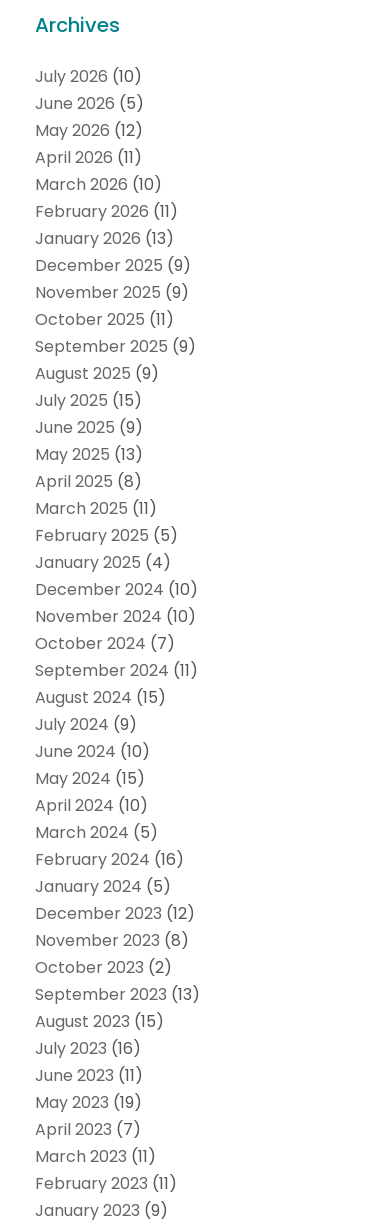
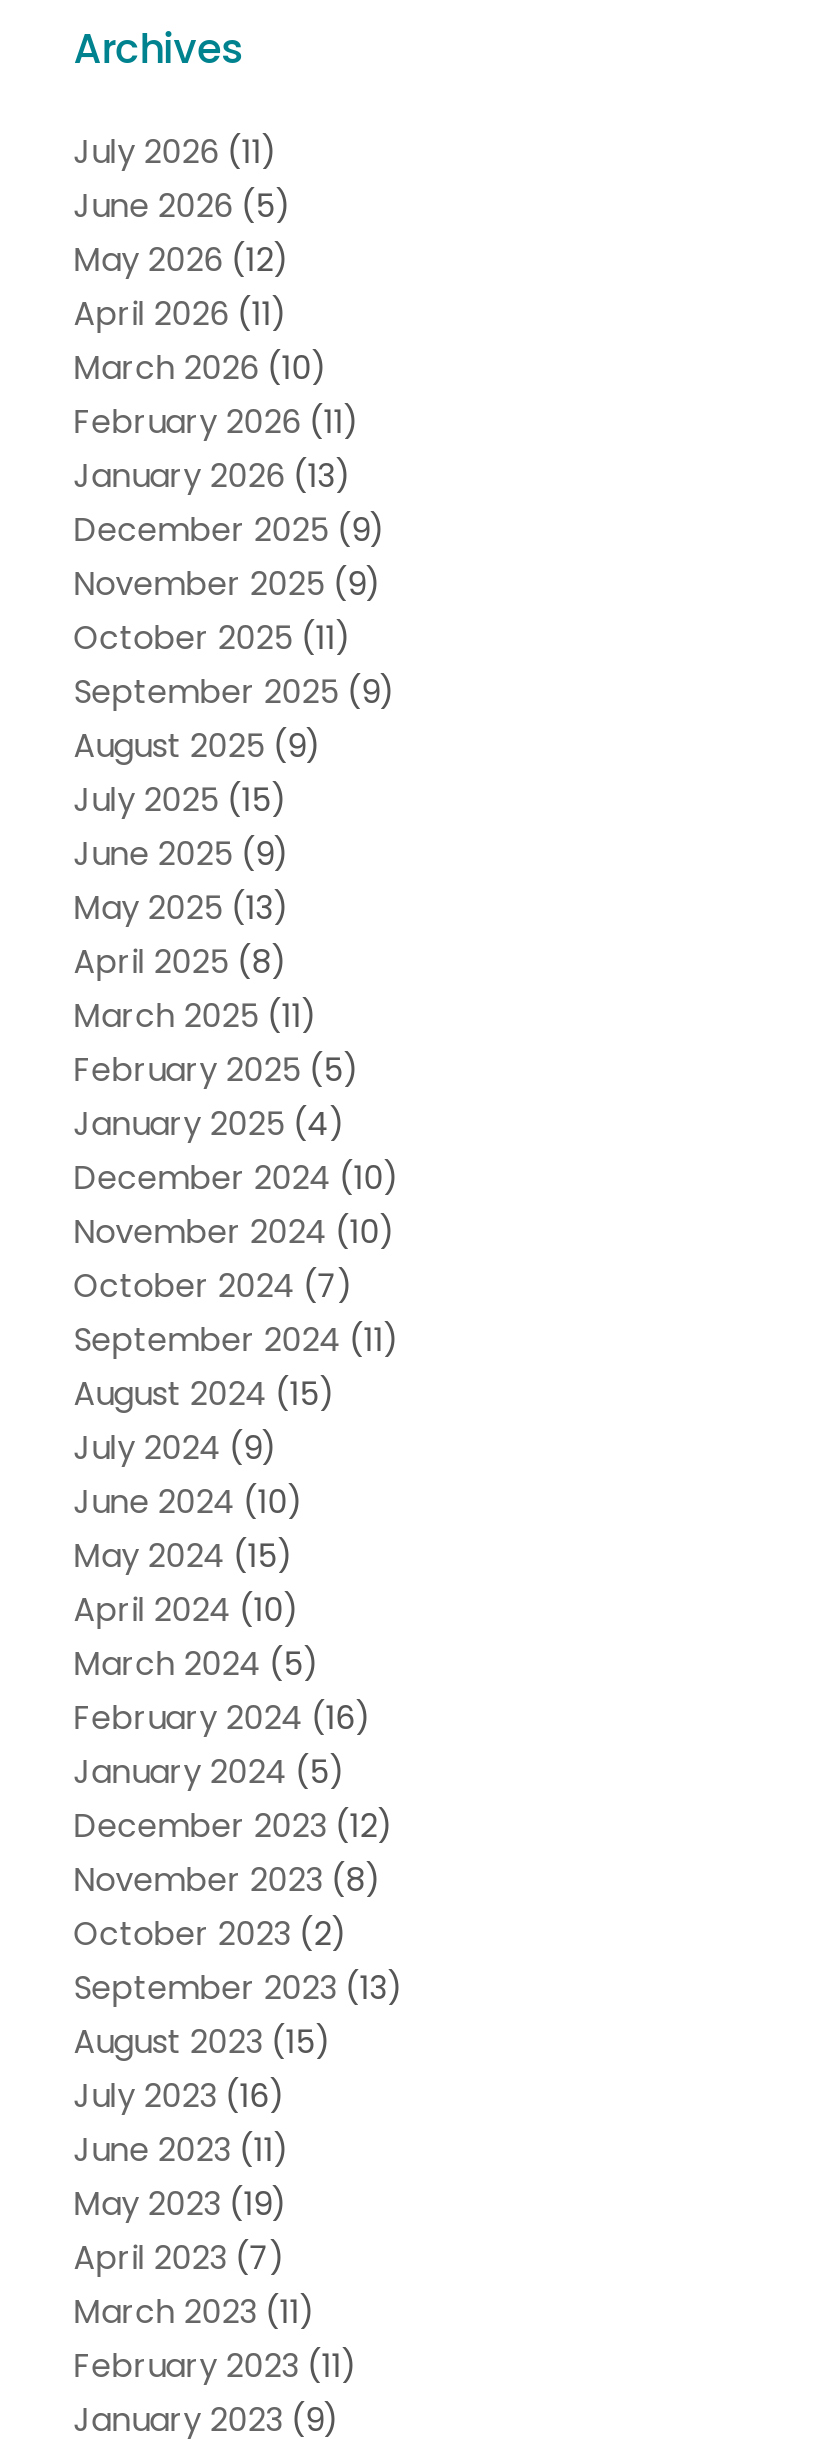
[35,65,142,88] July 2026 (10) -> [74,128,278,174] July 2026 (11)

